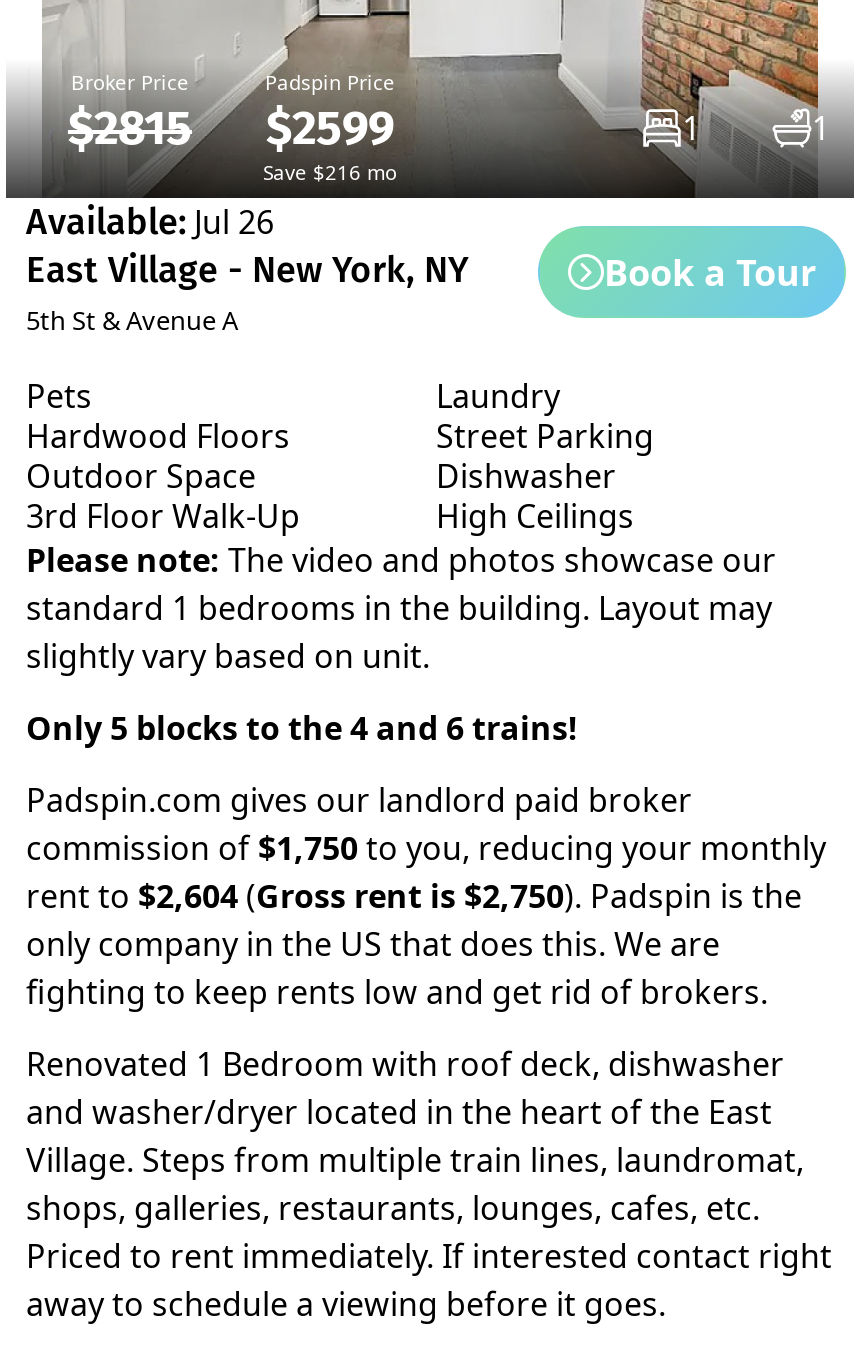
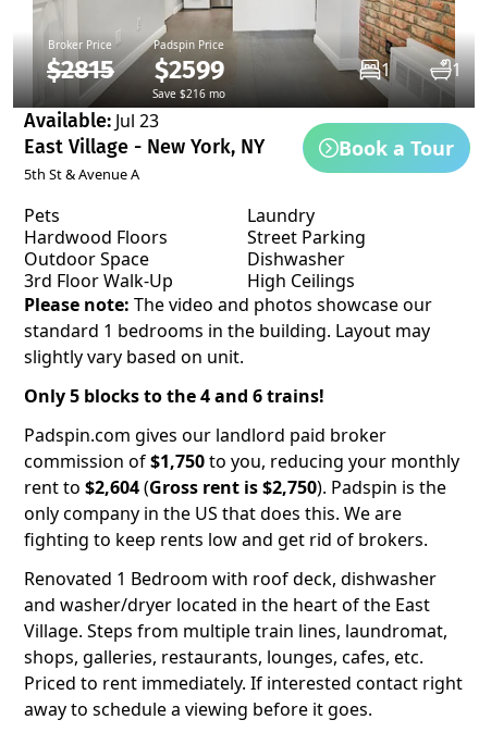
[26,200,274,244] Available: Jul 26 -> [24,109,159,133] Available: Jul 23

